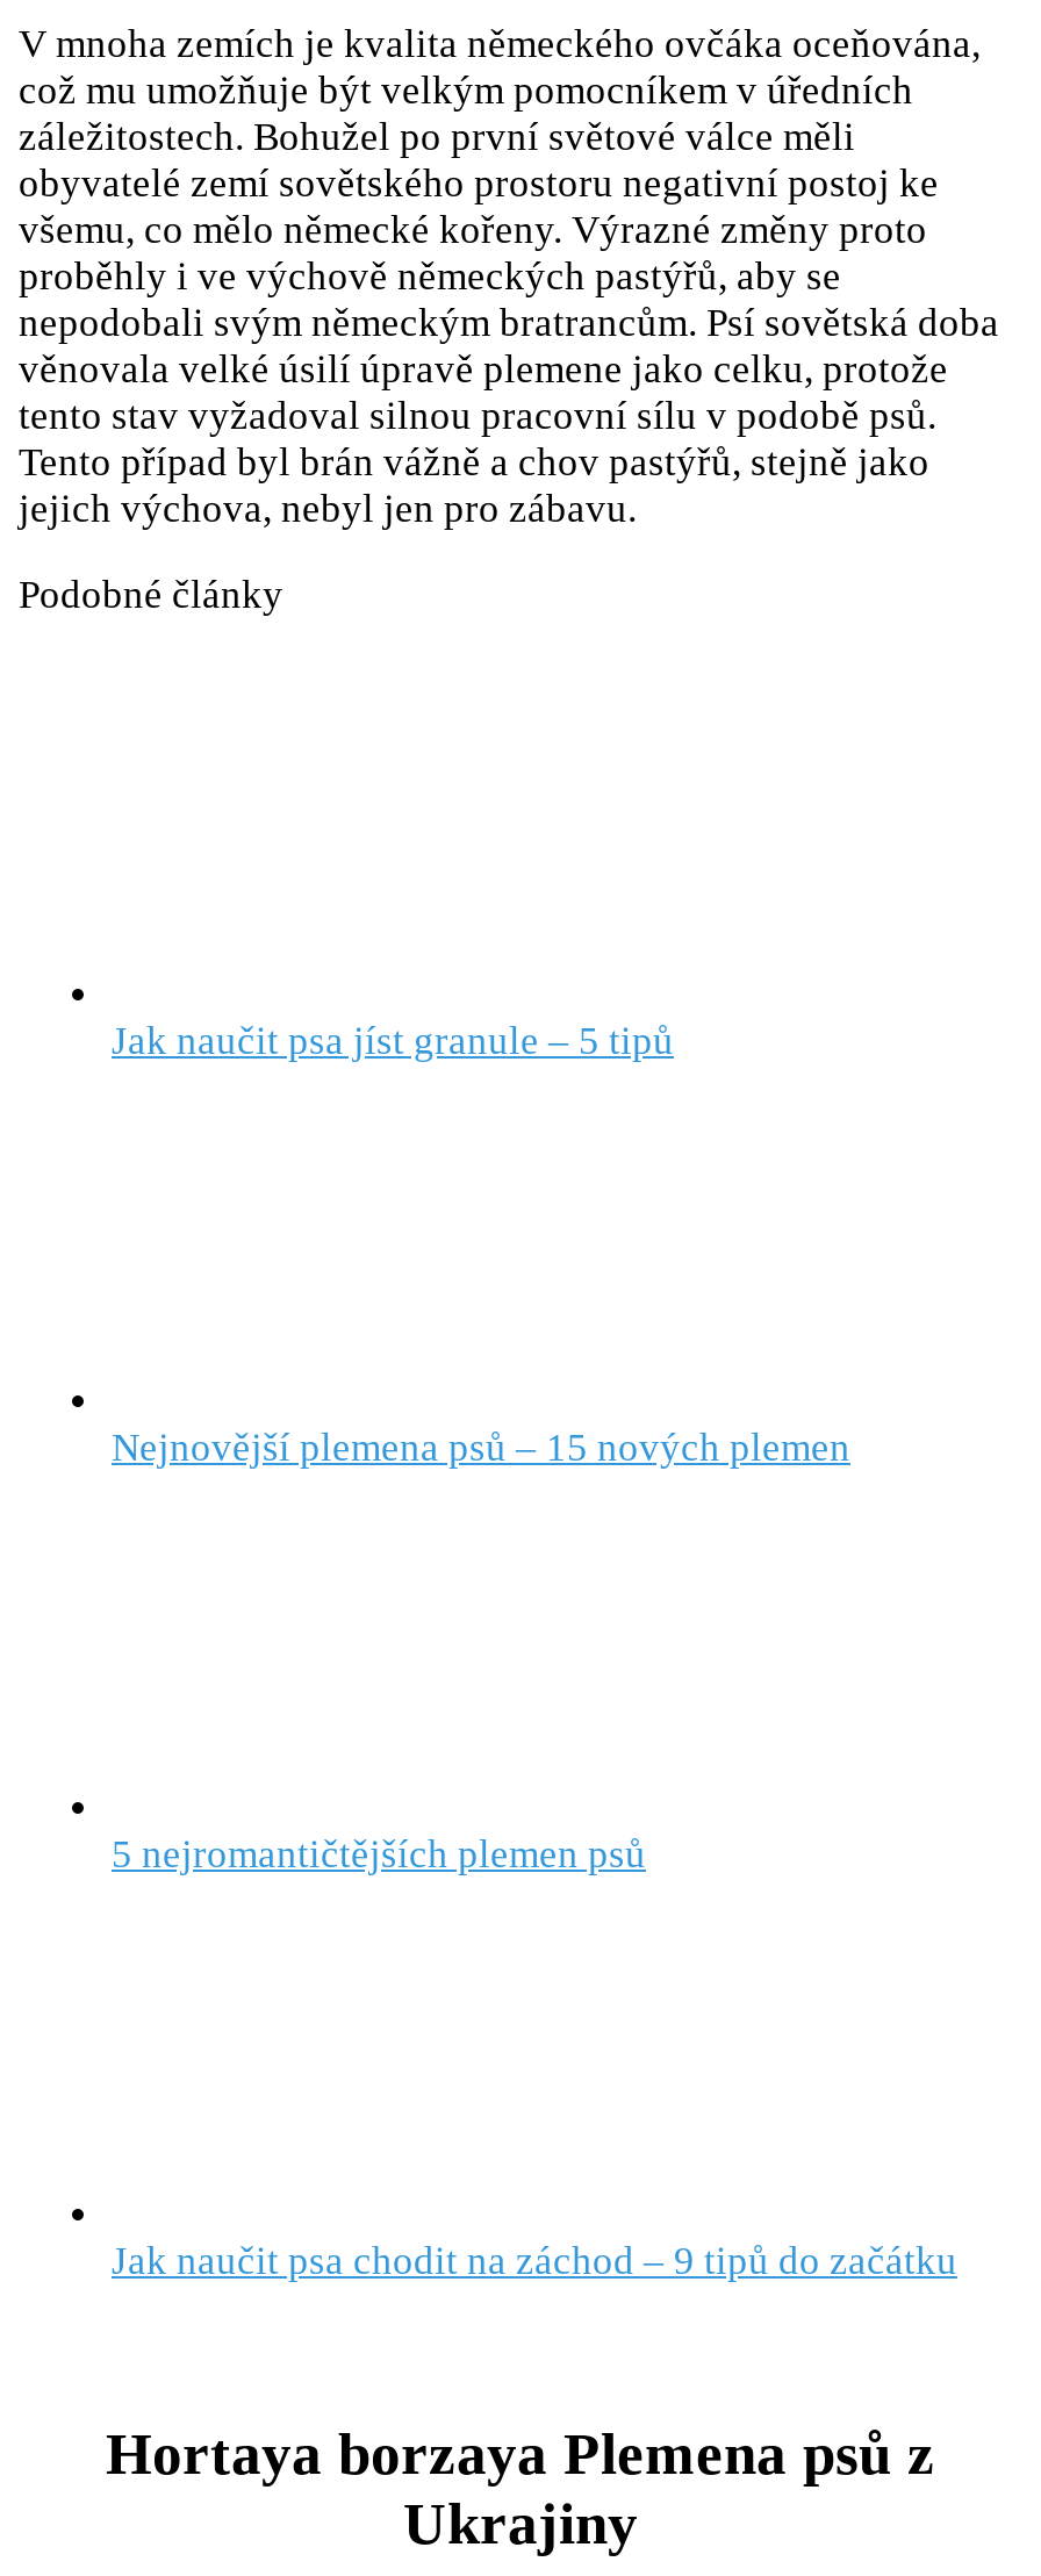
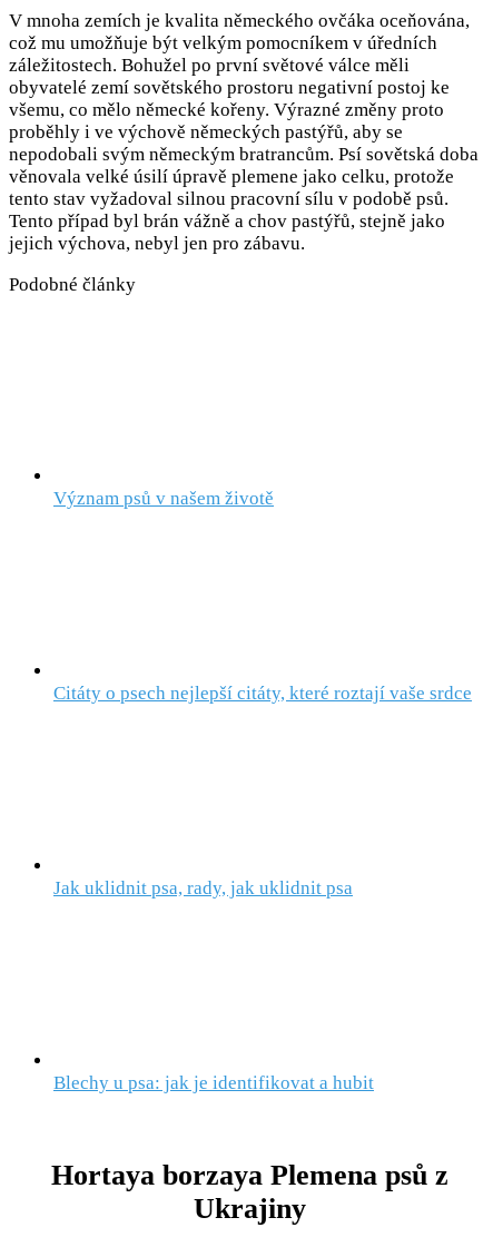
[112,1020,674,1064] Jak naučit psa jíst granule – 5 tipů -> [53,488,274,509] Význam psů v našem životě
[112,1426,850,1471] Nejnovější plemena psů – 15 nových plemen -> [53,683,472,704] Citáty o psech nejlepší citáty, které roztají vaše srdce
[112,1833,646,1877] 5 nejromantičtějších plemen psů -> [53,878,353,899] Jak uklidnit psa, rady, jak uklidnit psa
[112,2240,957,2284] Jak naučit psa chodit na záchod – 9 tipů do začátku -> [53,1073,374,1094] Blechy u psa: jak je identifikovat a hubit

